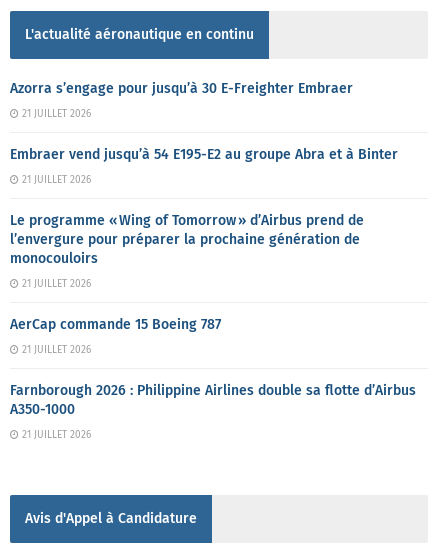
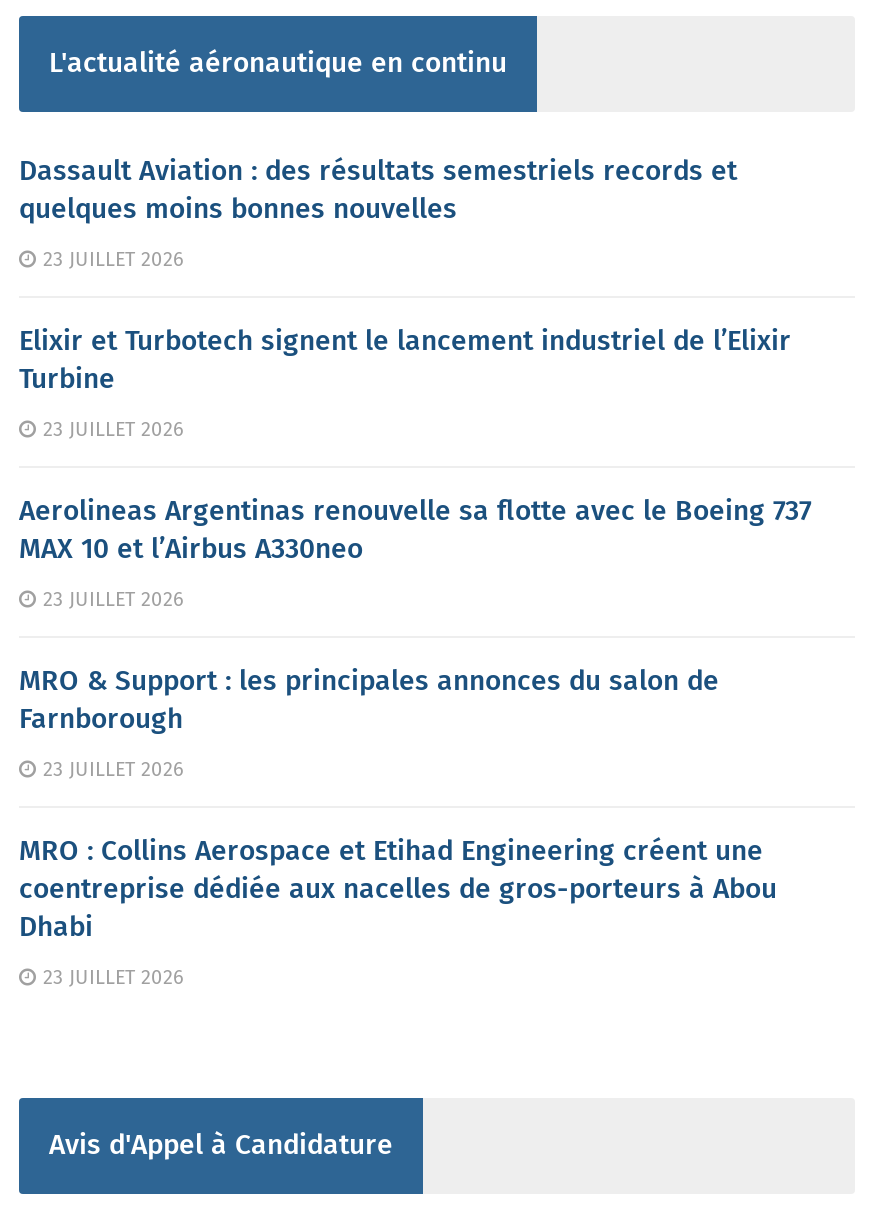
[10,79,353,96] Azorra s’engage pour jusqu’à 30 E-Freighter Embraer -> [19,154,737,226] Dassault Aviation : des résultats semestriels records et | quelques moins bonnes nouvelles
[19,107,91,119] 21 JUILLET 2026 -> [37,248,183,272] 23 JUILLET 2026
[10,145,398,162] Embraer vend jusqu’à 54 E195-E2 au groupe Abra et à Binter -> [19,324,791,396] Elixir et Turbotech signent le lancement industriel de l’Elixir | Turbine
[19,173,91,185] 21 JUILLET 2026 -> [37,418,183,442] 23 JUILLET 2026
[10,211,364,266] Le programme « Wing of Tomorrow » d’Airbus prend de | l’envergure pour préparer la prochaine génération de | monocouloirs -> [19,494,811,566] Aerolineas Argentinas renouvelle sa flotte avec le Boeing 737 | MAX 10 et l’Airbus A330neo
[19,277,91,289] 21 JUILLET 2026 -> [37,588,183,612] 23 JUILLET 2026
[10,315,221,332] AerCap commande 15 Boeing 787 -> [19,664,719,736] MRO & Support : les principales annonces du salon de | Farnborough
[19,343,91,355] 21 JUILLET 2026 -> [37,758,183,782] 23 JUILLET 2026
[10,381,416,417] Farnborough 2026 : Philippine Airlines double sa flotte d’Airbus | A350-1000 -> [19,834,777,944] MRO : Collins Aerospace et Etihad Engineering créent une | coentreprise dédiée aux nacelles de gros-porteurs à Abou | Dhabi
[19,428,91,440] 21 JUILLET 2026 -> [37,966,183,990] 23 JUILLET 2026

